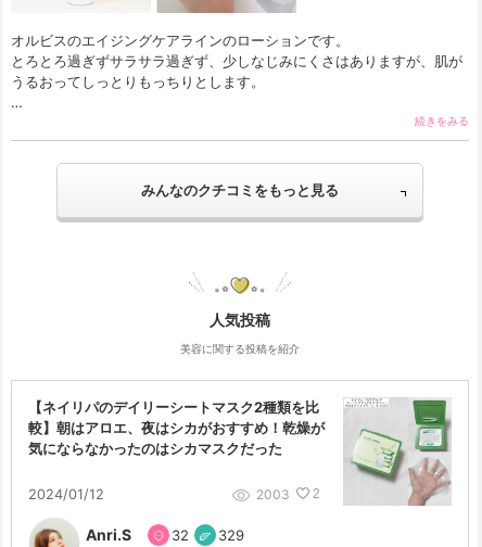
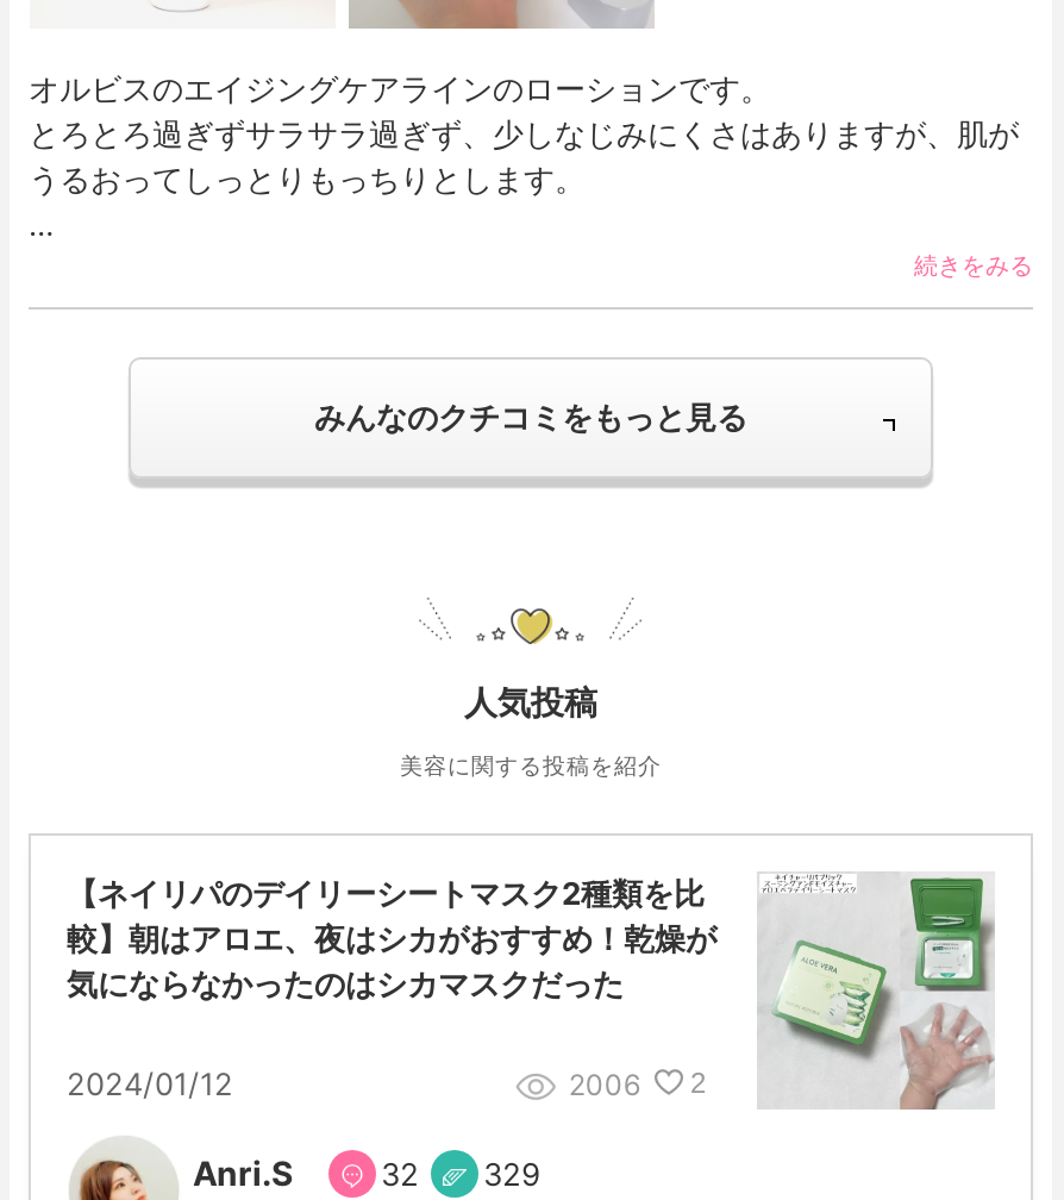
[256,486,320,502] 2003 2 -> [568,1066,707,1102] 2006 2

